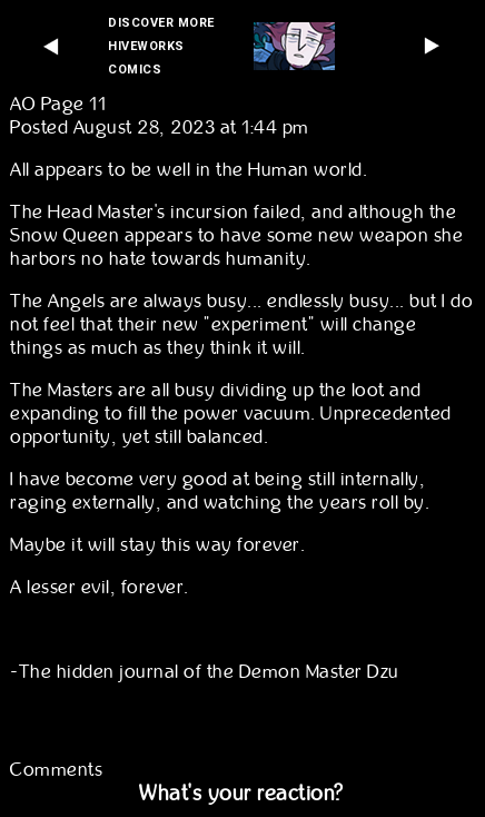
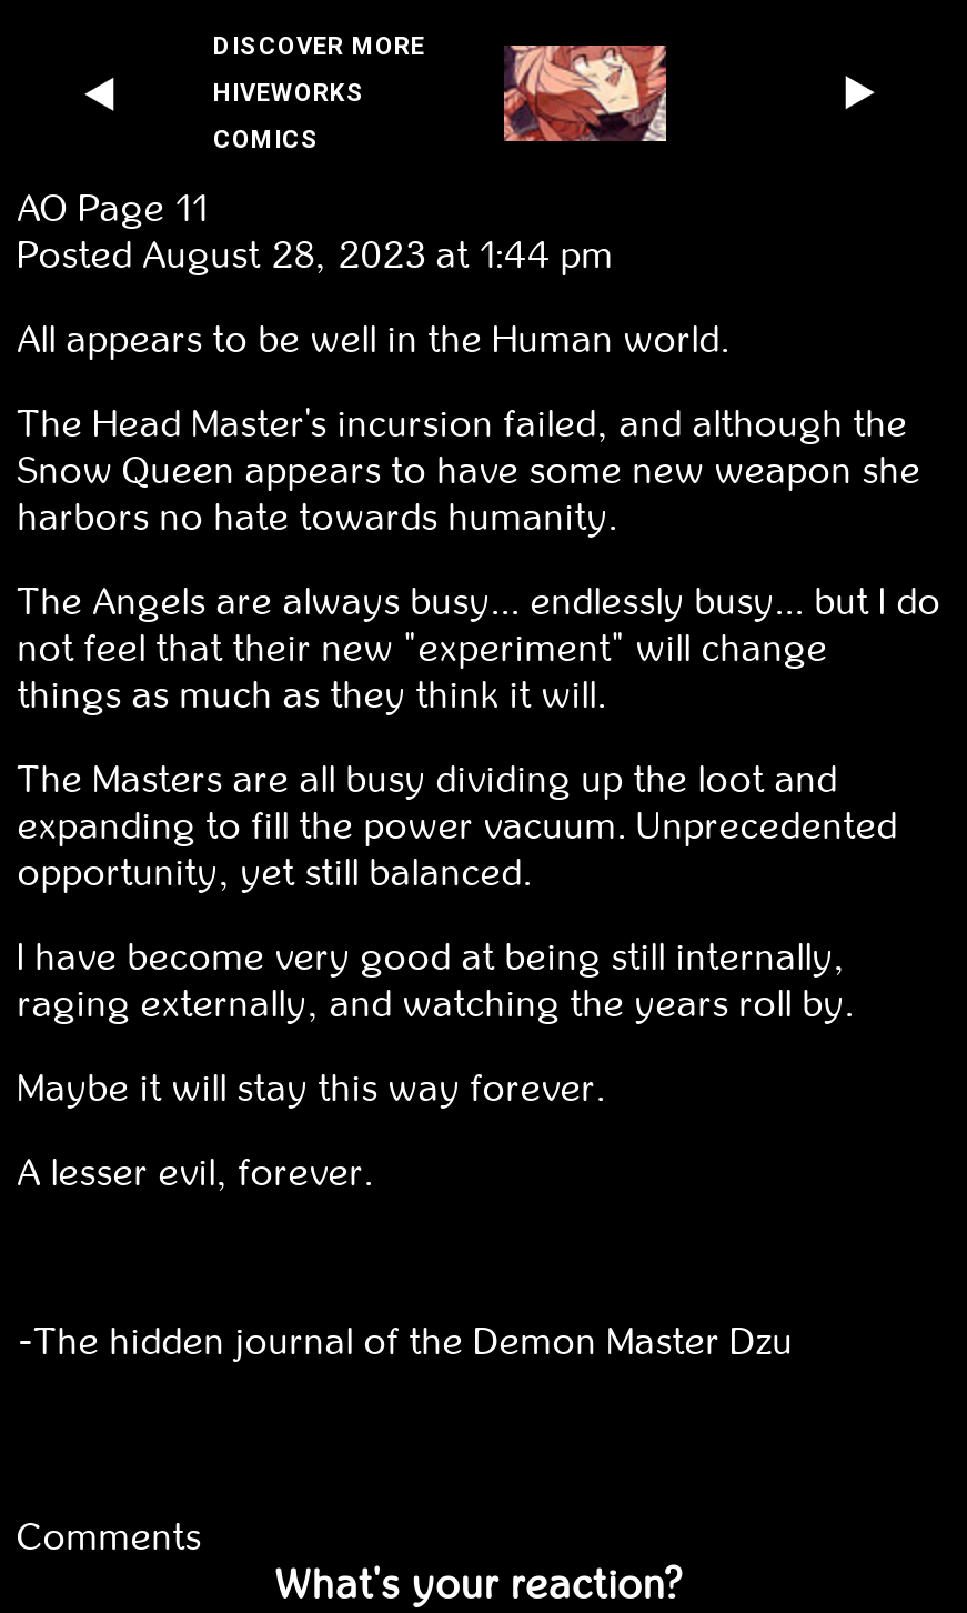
[253,21,336,71] [image] -> [502,43,668,143] [image]

